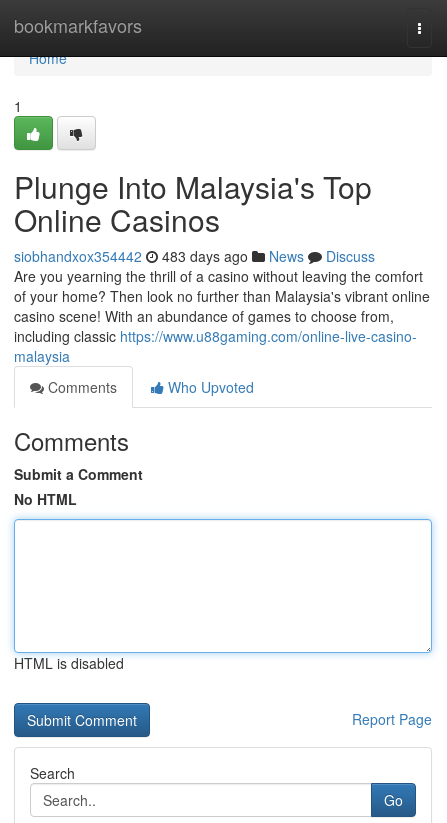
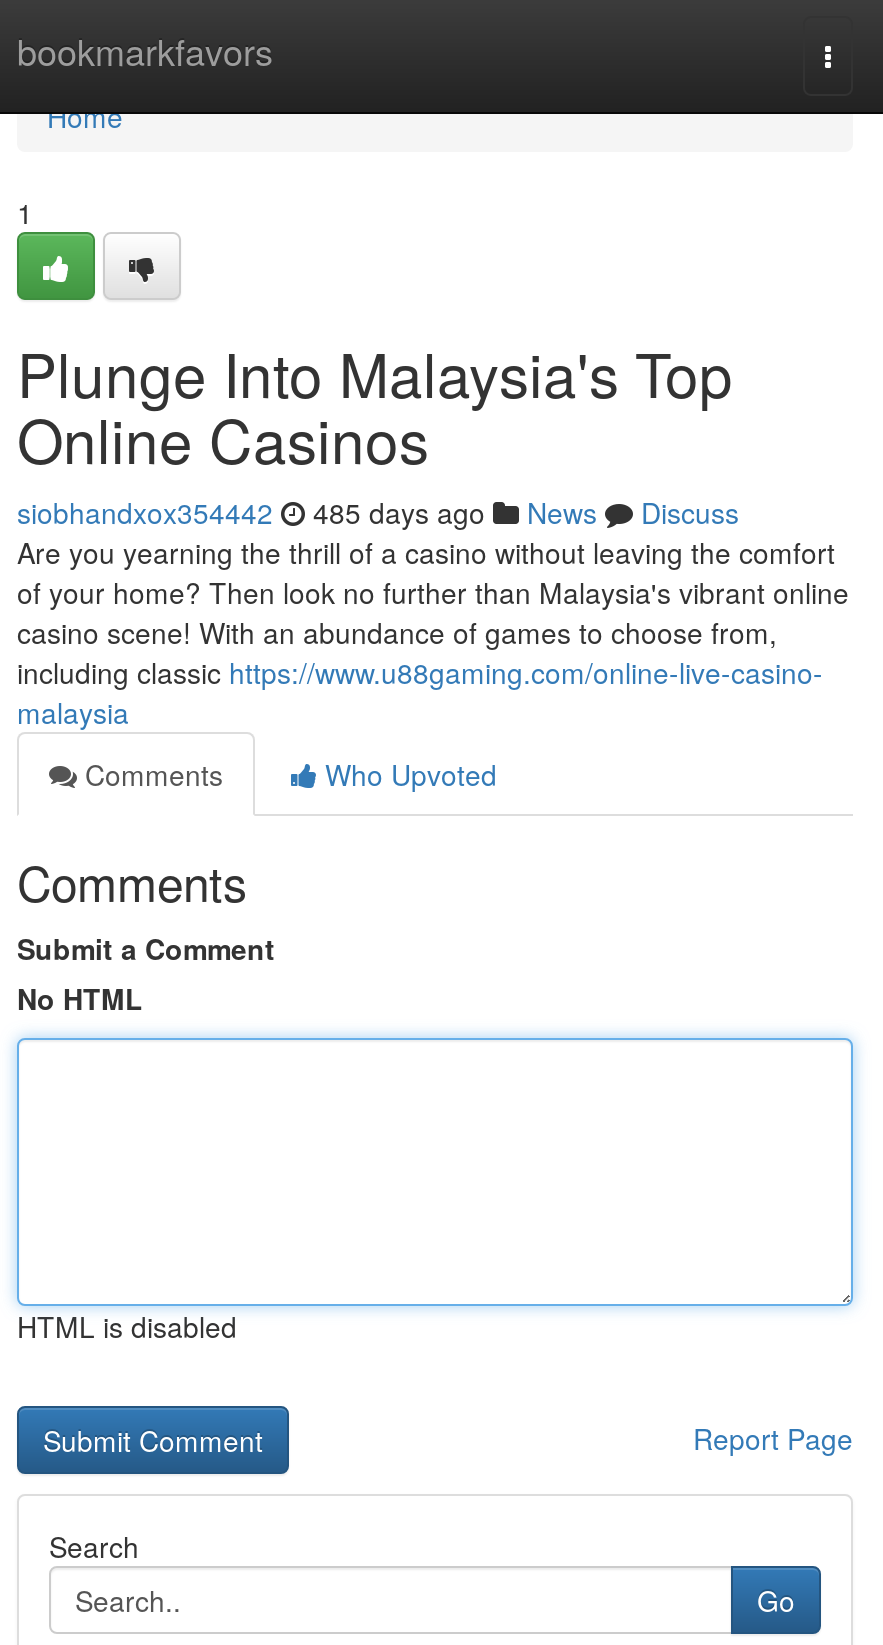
[14,246,375,266] siobhandxox354442 483 days ago News Discuss -> [17,492,739,532] siobhandxox354442 485 days ago News Discuss

